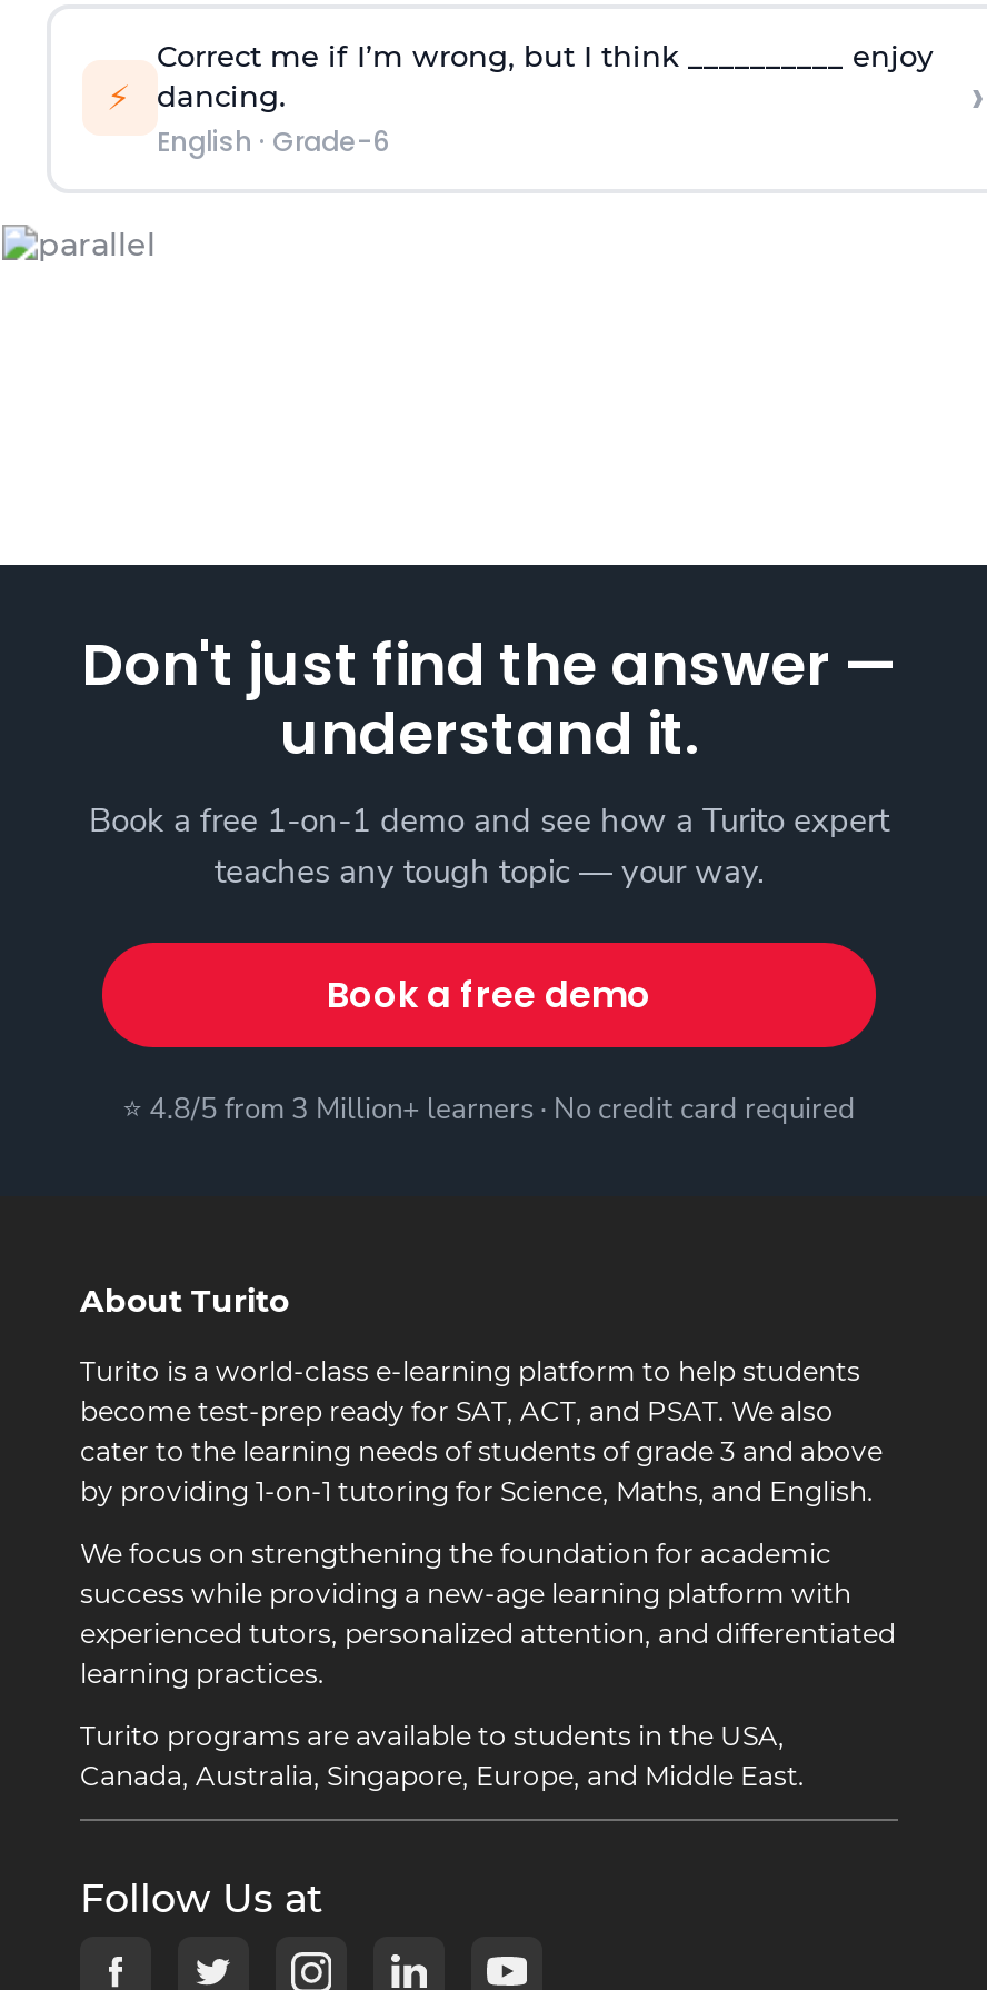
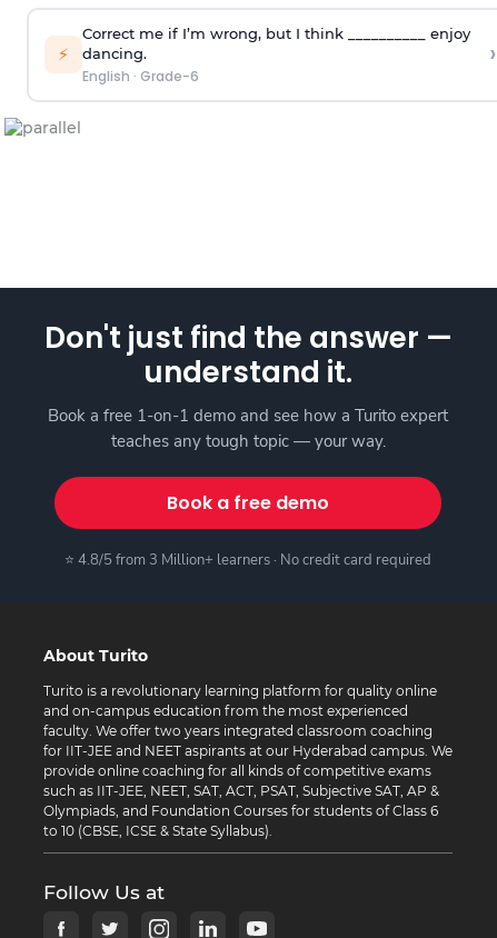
[80,1353,896,1791] Turito is a world-class e-learning platform to help students | become test-prep ready for SAT, ACT, and PSAT. We also | cater to the learning needs of students of grade 3 and above | by providing 1-on-1 tutoring for Science, Maths, and English. | We focus on strengthening the foundation for academic | success while providing a new-age learning platform with | experienced tutors, personalized attention, and differentiated | learning practices. | Turito programs are available to students in the USA, | Canada, Australia, Singapore, Europe, and Middle East. -> [43,682,453,839] Turito is a revolutionary learning platform for quality online | and on-campus education from the most experienced | faculty. We offer two years integrated classroom coaching | for IIT-JEE and NEET aspirants at our Hyderabad campus. We | provide online coaching for all kinds of competitive exams | such as IIT-JEE, NEET, SAT, ACT, PSAT, Subjective SAT, AP & | Olympiads, and Foundation Courses for students of Class 6 | to 10 (CBSE, ICSE & State Syllabus).

